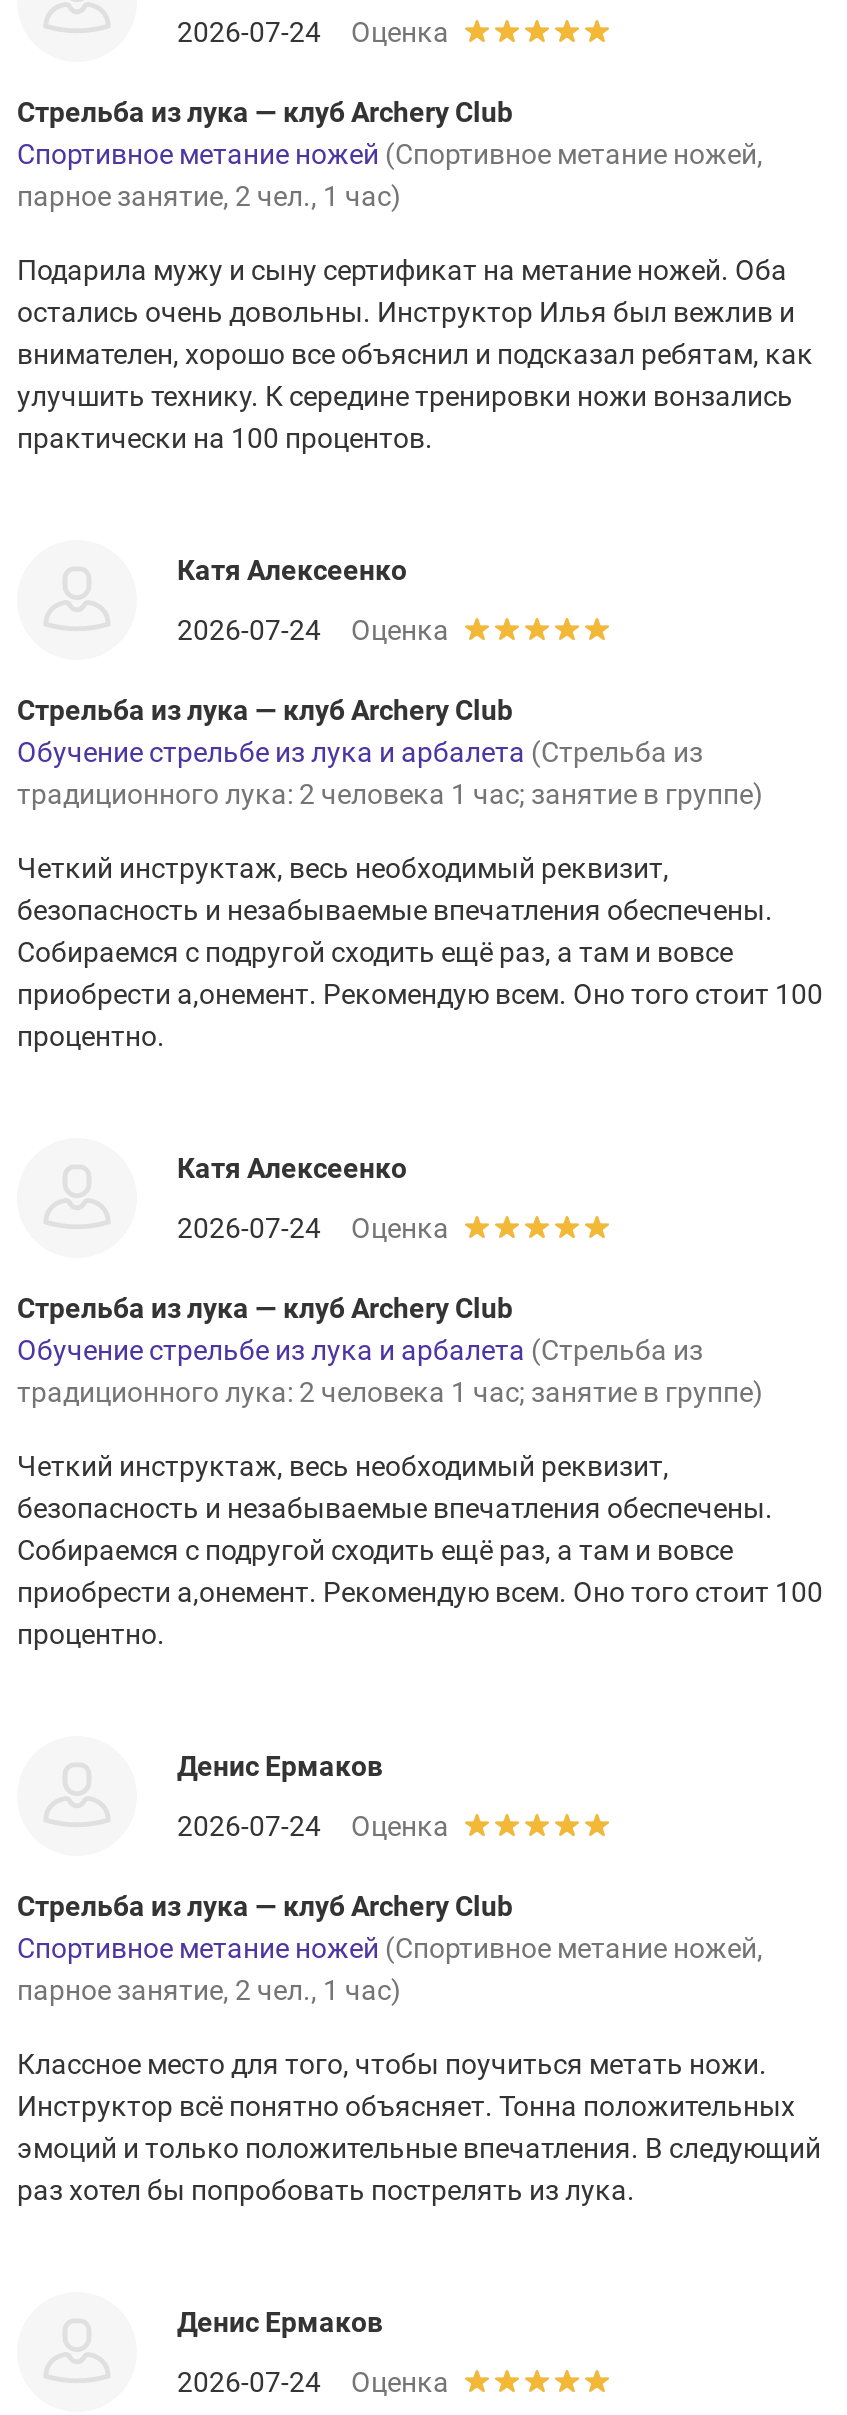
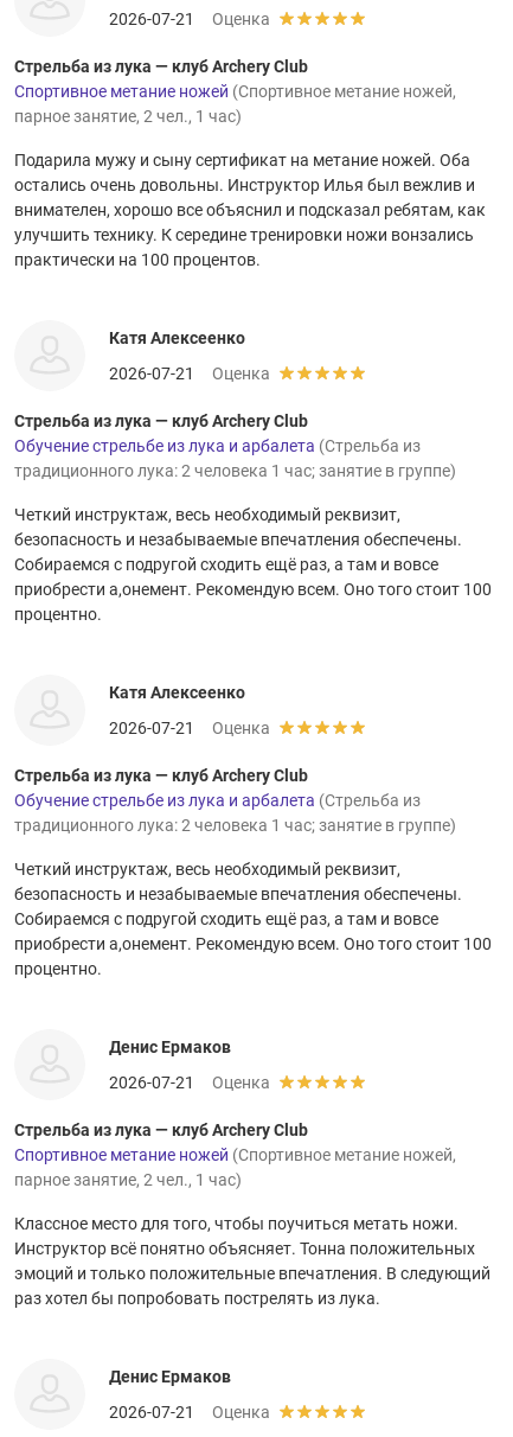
[177,15,449,47] 2026-07-24 Оценка -> [109,9,270,28] 2026-07-21 Оценка
[177,613,449,645] 2026-07-24 Оценка -> [109,364,270,382] 2026-07-21 Оценка
[177,1211,449,1243] 2026-07-24 Оценка -> [109,718,270,737] 2026-07-21 Оценка
[177,1809,449,1841] 2026-07-24 Оценка -> [109,1073,270,1092] 2026-07-21 Оценка
[177,2365,449,2397] 2026-07-24 Оценка -> [109,1402,270,1421] 2026-07-21 Оценка

